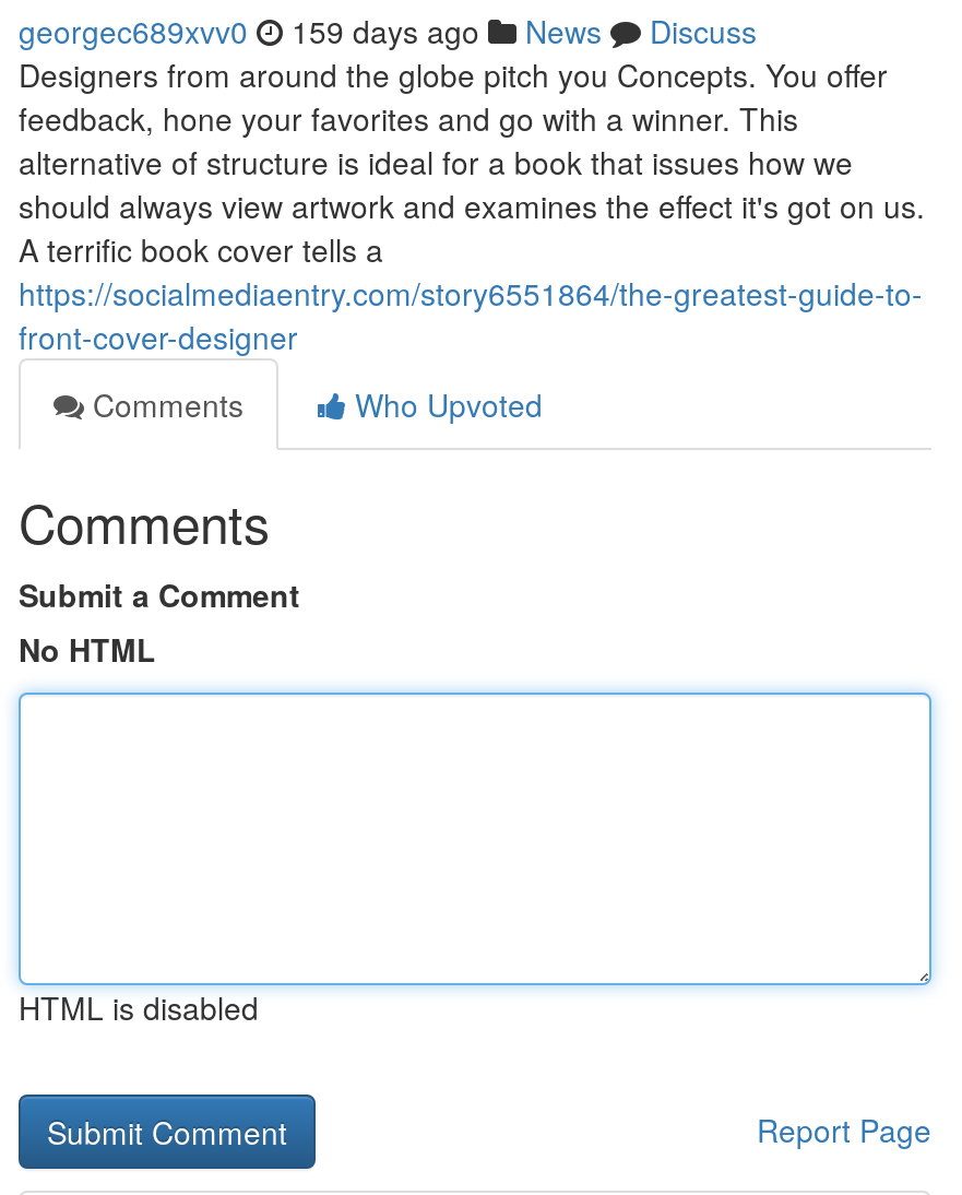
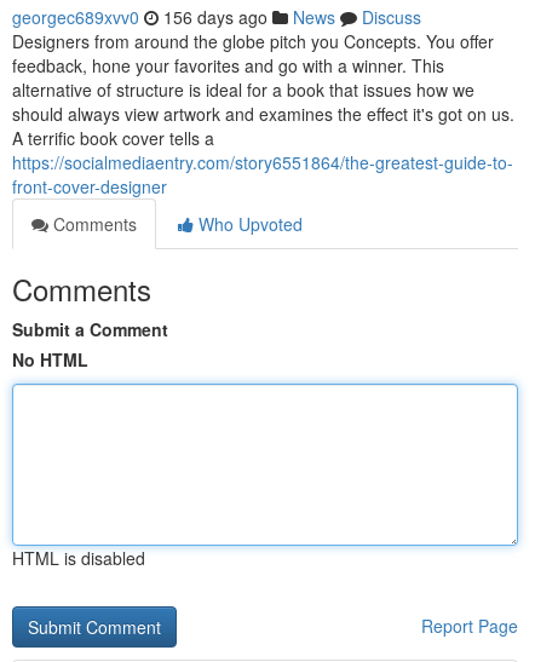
[19,9,757,52] georgec689xvv0 159 days ago News Discuss -> [12,5,421,29] georgec689xvv0 156 days ago News Discuss

